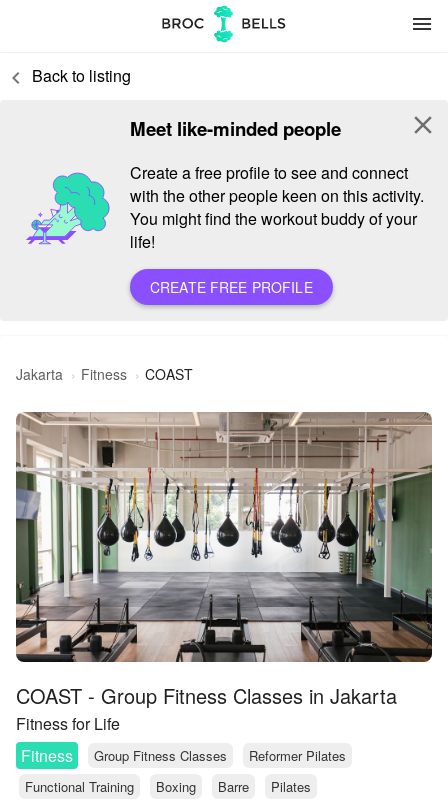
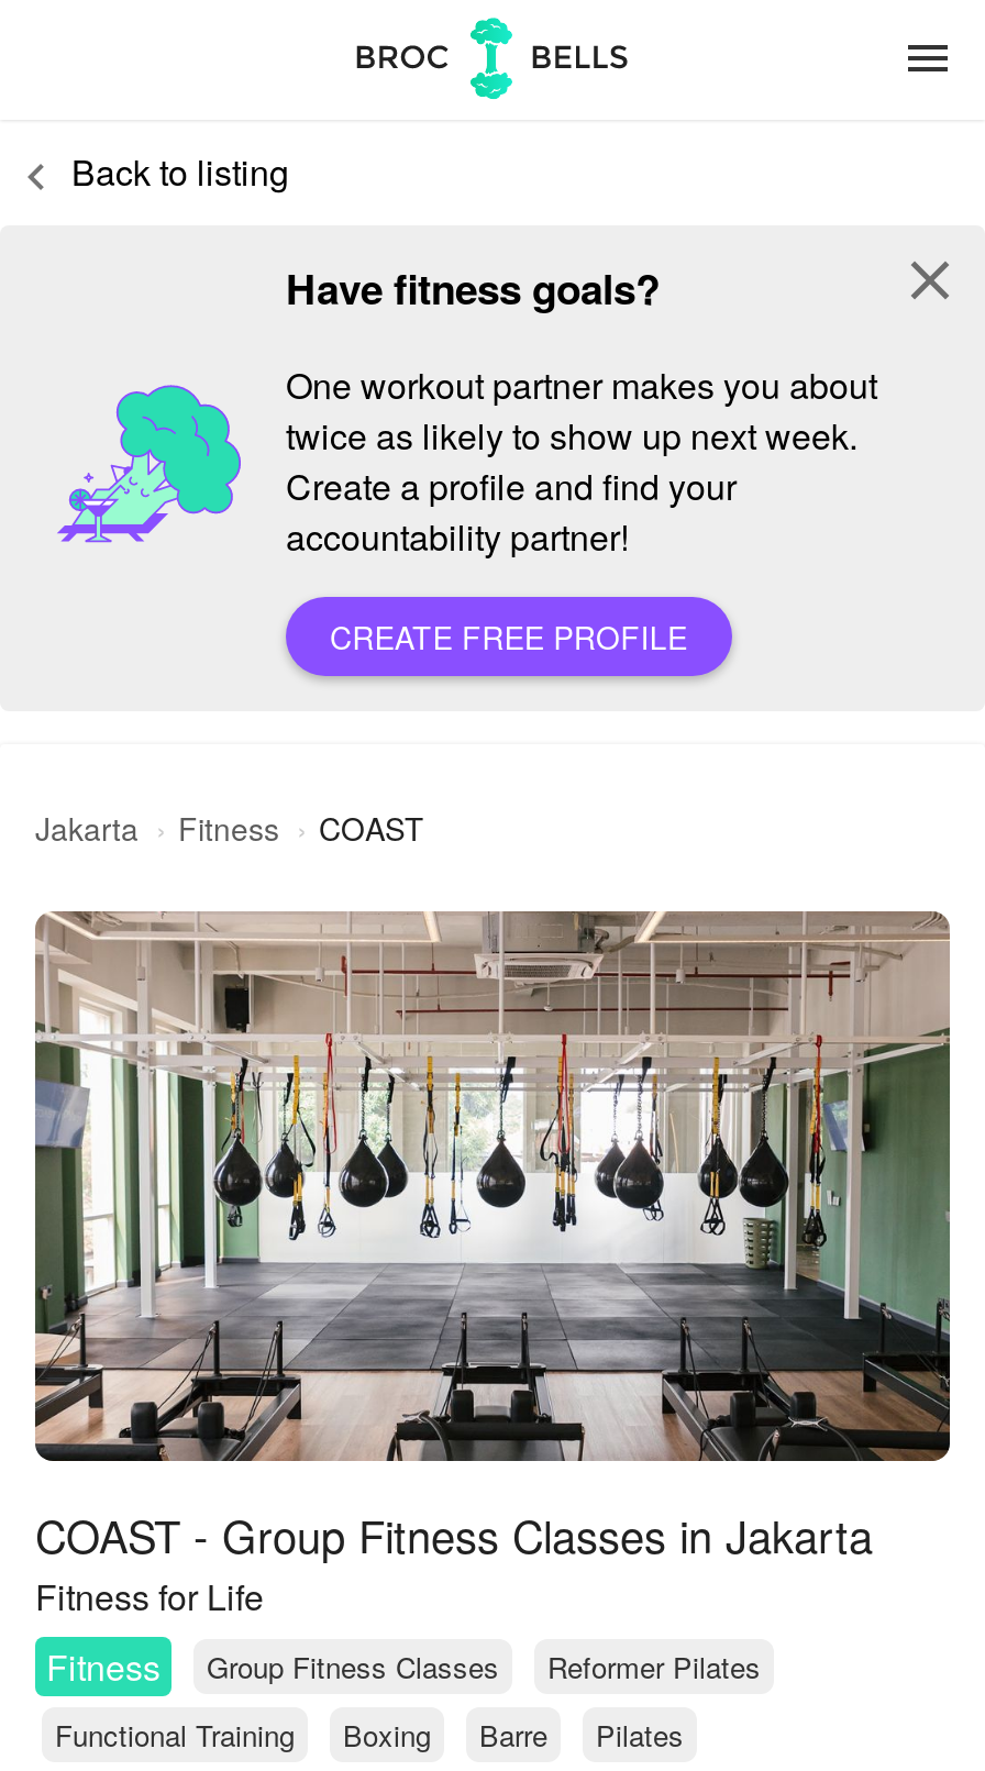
[130,115,341,142] Meet like-minded people -> [286,258,660,317] Have fitness goals?
[130,160,424,252] Create a free profile to see and connect | with the other people keen on this activity. | You might find the workout buddy of your | life! -> [286,358,877,561] One workout partner makes you about | twice as likely to show up next week. | Create a profile and find your | accountability partner!

